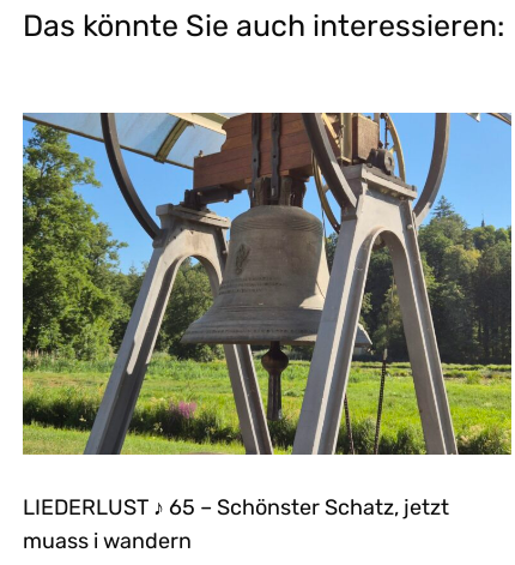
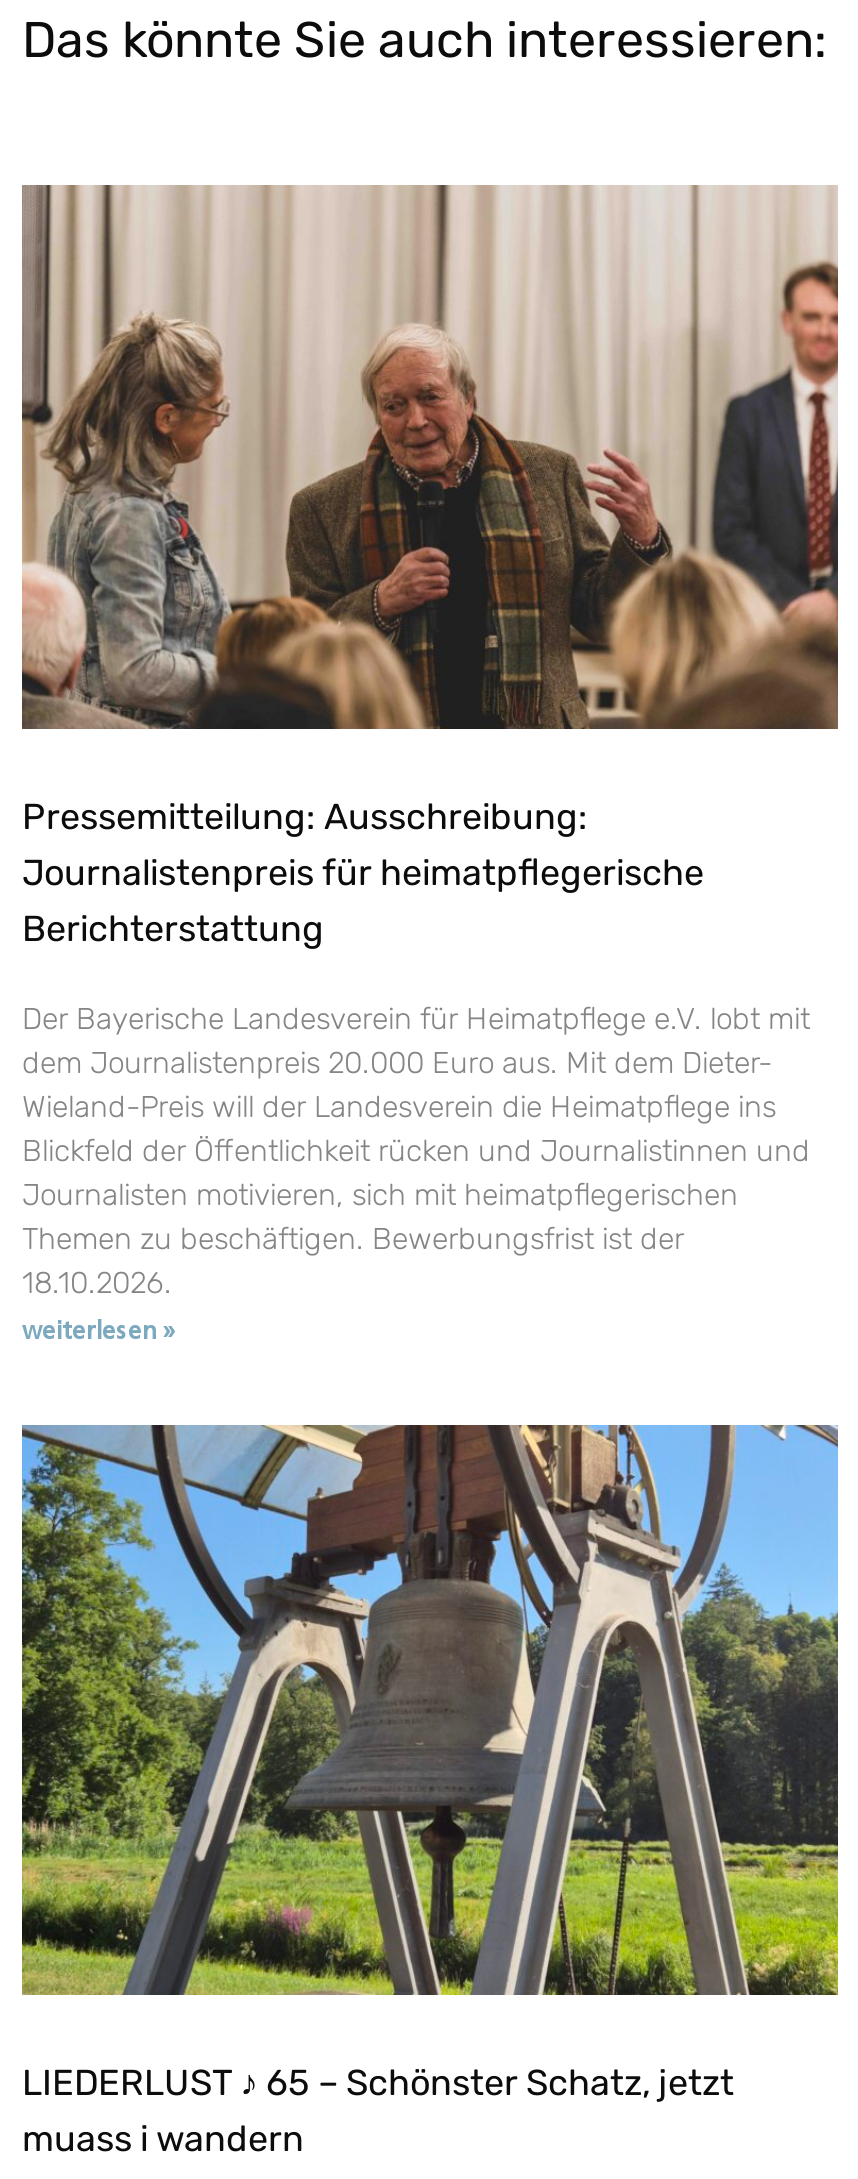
none -> [20,183,840,1346] [image] | Pressemitteilung: Ausschreibung: | Journalistenpreis für heimatpflegerische | Berichterstattung | Der Bayerische Landesverein für Heimatpflege e.V. lobt mit | dem Journalistenpreis 20.000 Euro aus. Mit dem Dieter- | Wieland-Preis will der Landesverein die Heimatpflege ins | Blickfeld der Öffentlichkeit rücken und Journalistinnen und | Journalisten motivieren, sich mit heimatpflegerischen | Themen zu beschäftigen. Bewerbungsfrist ist der | 18.10.2026. | weiterlesen »

